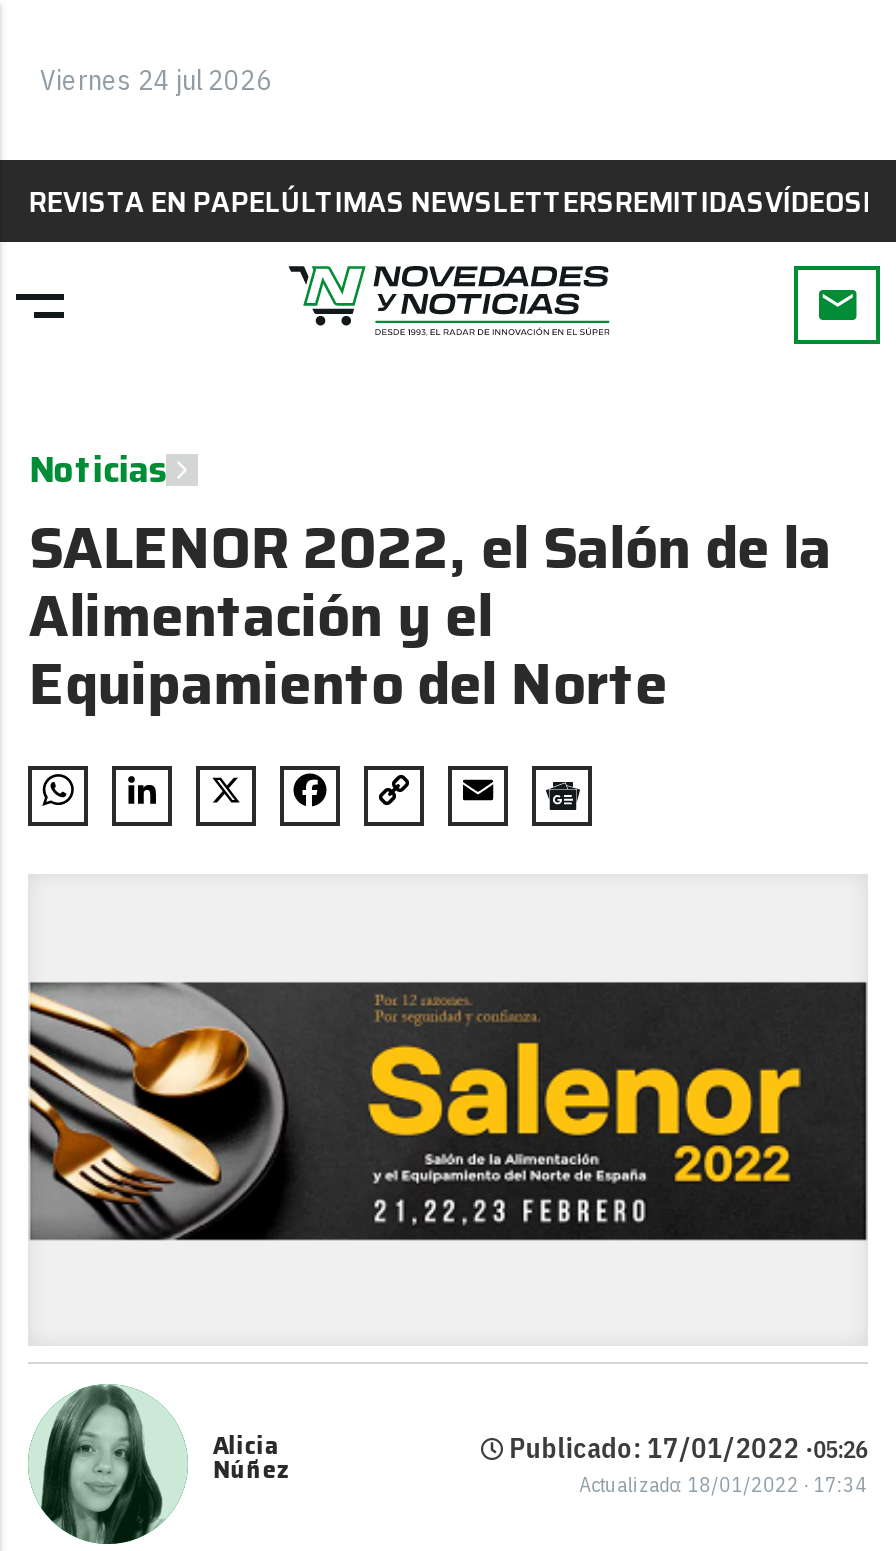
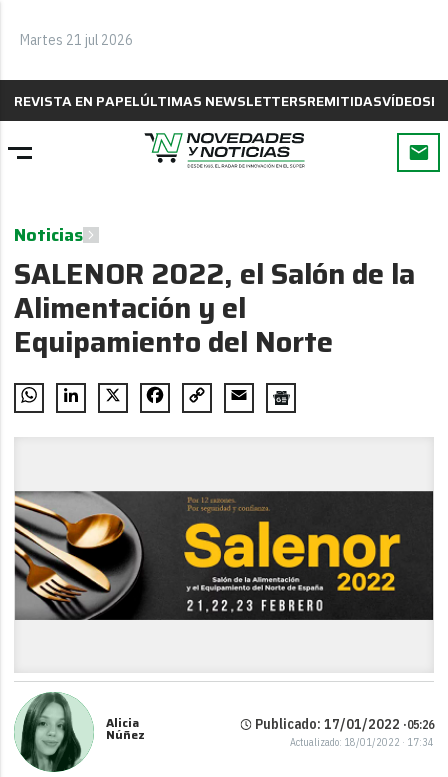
[40,62,272,98] Viernes 24 jul 2026 -> [20,31,133,49] Martes 21 jul 2026

